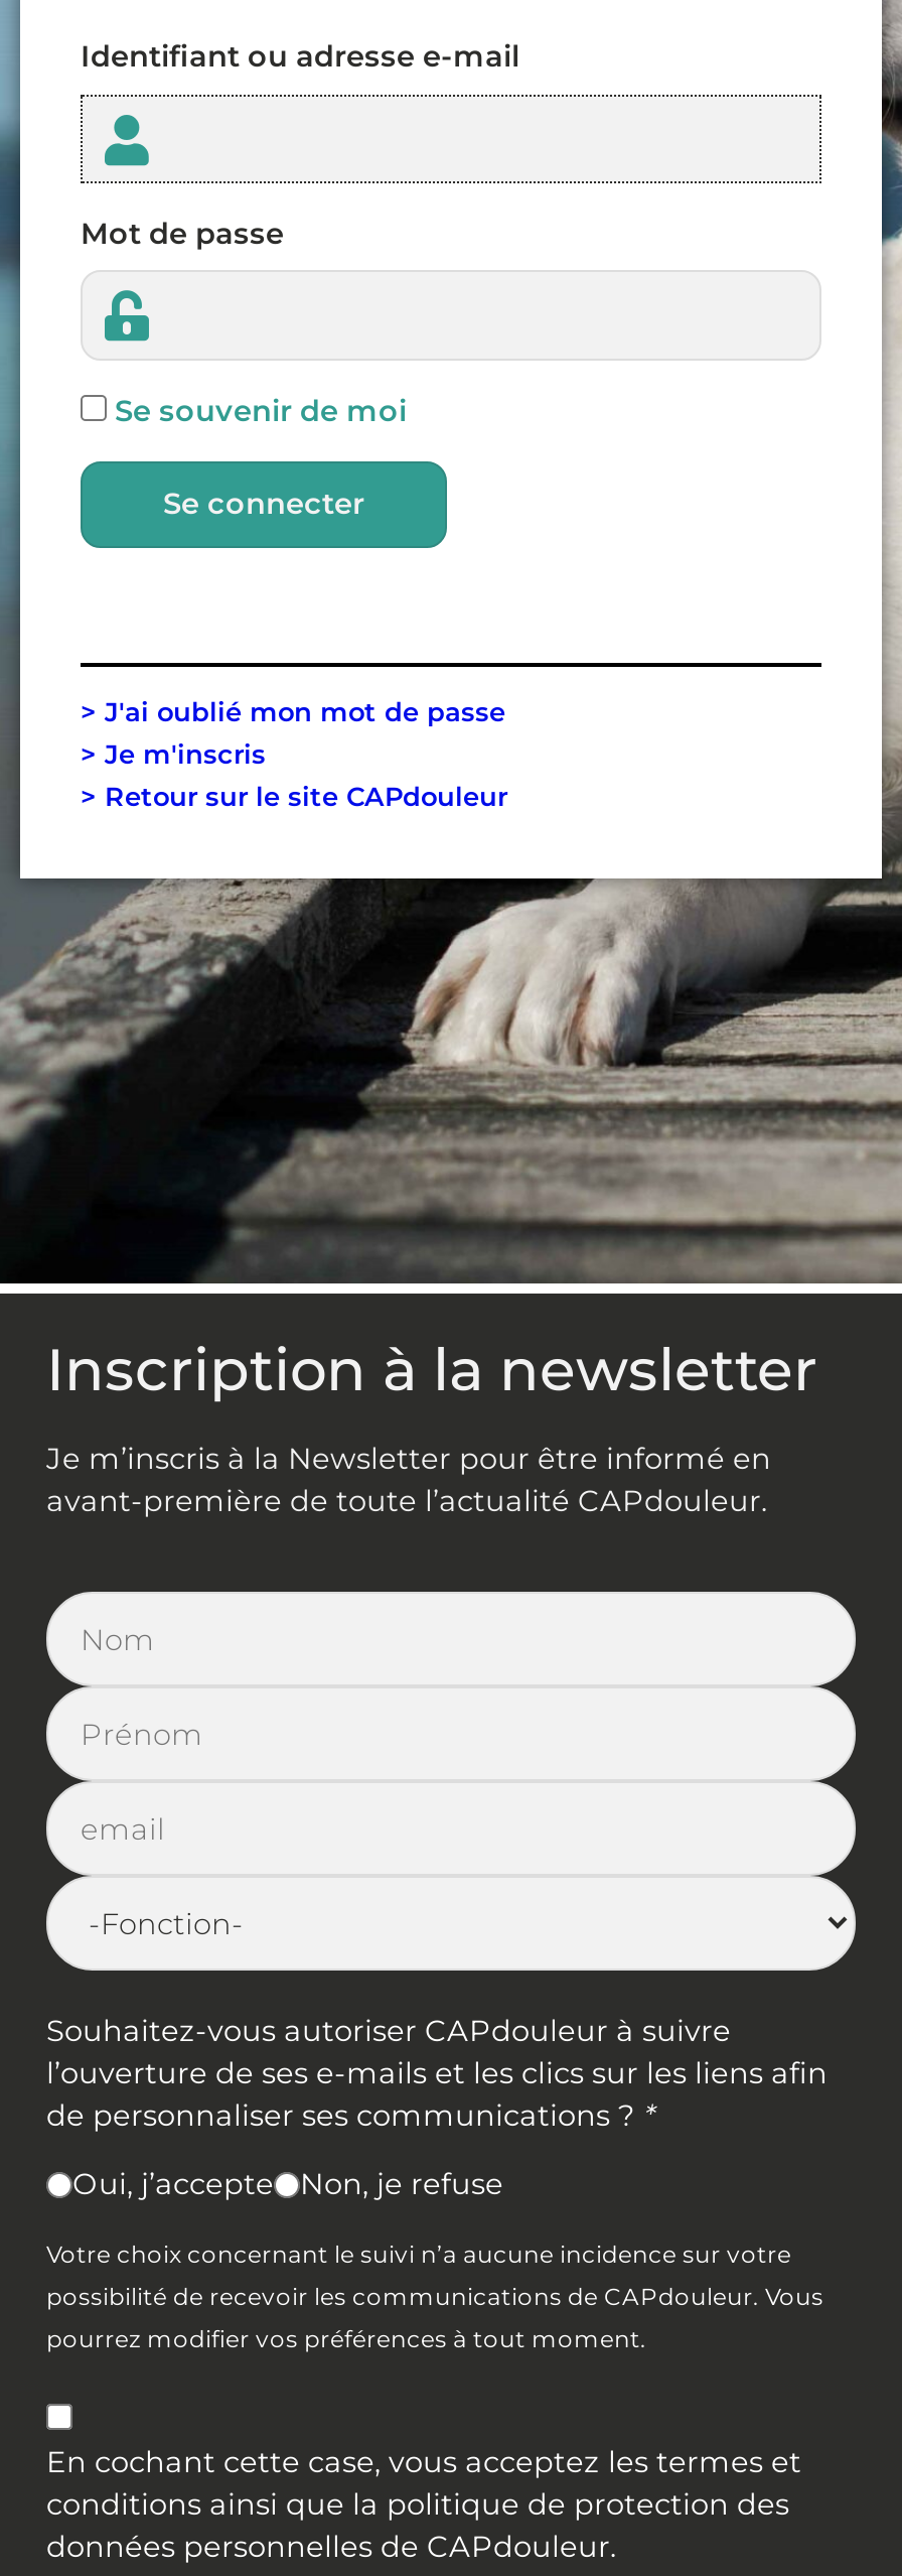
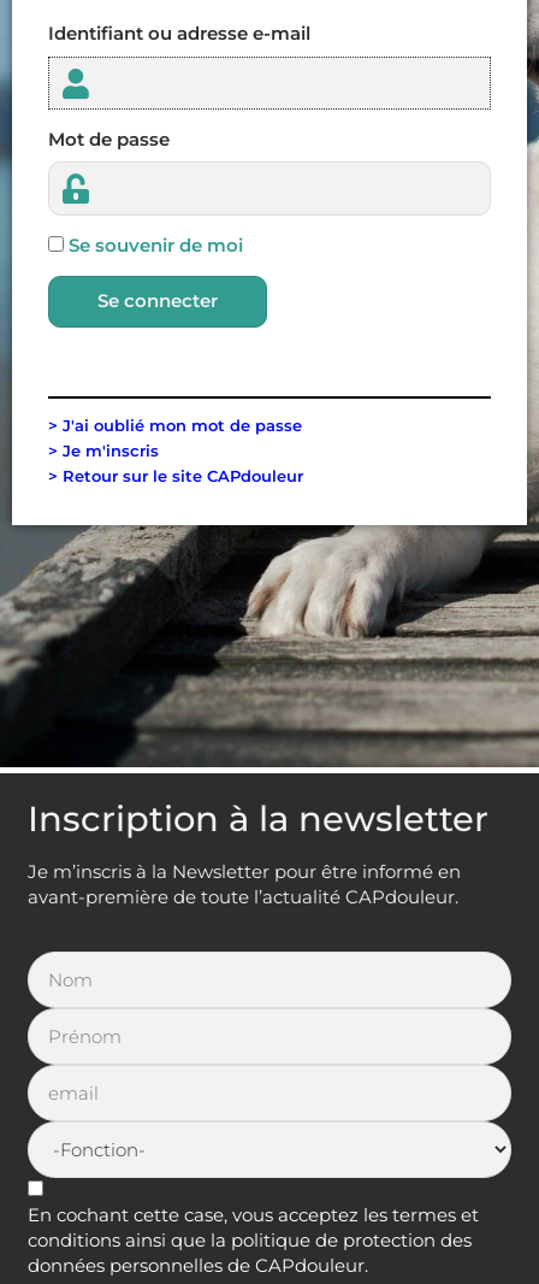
[46,2014,828,2354] Souhaitez-vous autoriser CAPdouleur à suivre | l’ouverture de ses e-mails et les clics sur les liens afin | de personnaliser ses communications ? * | Oui, j’accepte | Non, je refuse | Votre choix concernant le suivi n’a aucune incidence sur votre | possibilité de recevoir les communications de CAPdouleur. Vous | pourrez modifier vos préférences à tout moment. -> none

